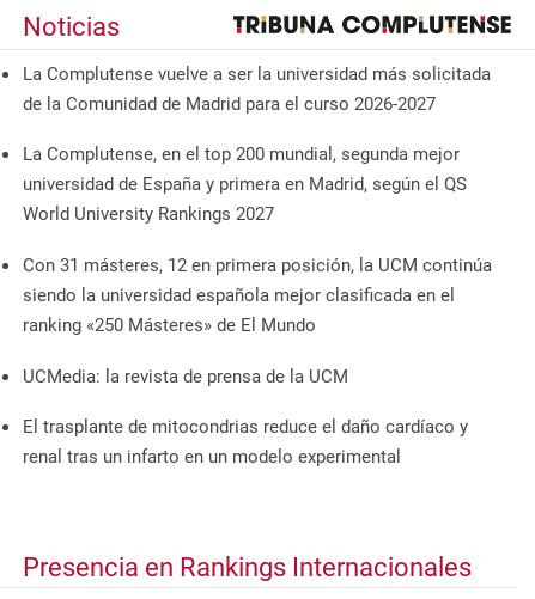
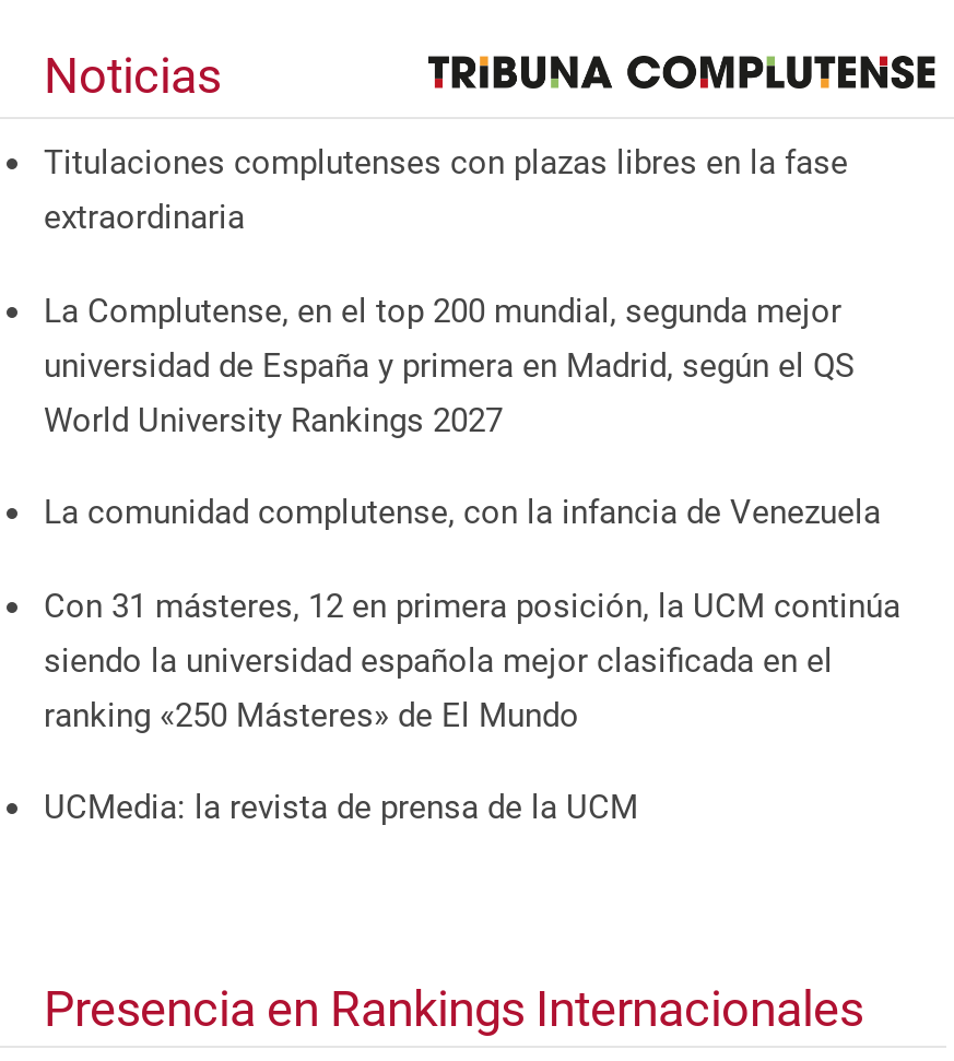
[23,63,491,115] La Complutense vuelve a ser la universidad más solicitada | de la Comunidad de Madrid para el curso 2026-2027 -> [44,143,848,237] Titulaciones complutenses con plazas libres en la fase | extraordinaria
none -> [44,493,881,532] La comunidad complutense, con la infancia de Venezuela
moved [23,255,492,387] -> [44,586,900,828]: Con 31 másteres, 12 en primera posición, la UCM continúa | siendo la universidad española mejor clasificada en el | ranking «250 Másteres» de El Mundo | UCMedia: la revista de prensa de la UCM
[23,416,468,468] El trasplante de mitocondrias reduce el daño cardíaco y | renal tras un infarto en un modelo experimental -> none

